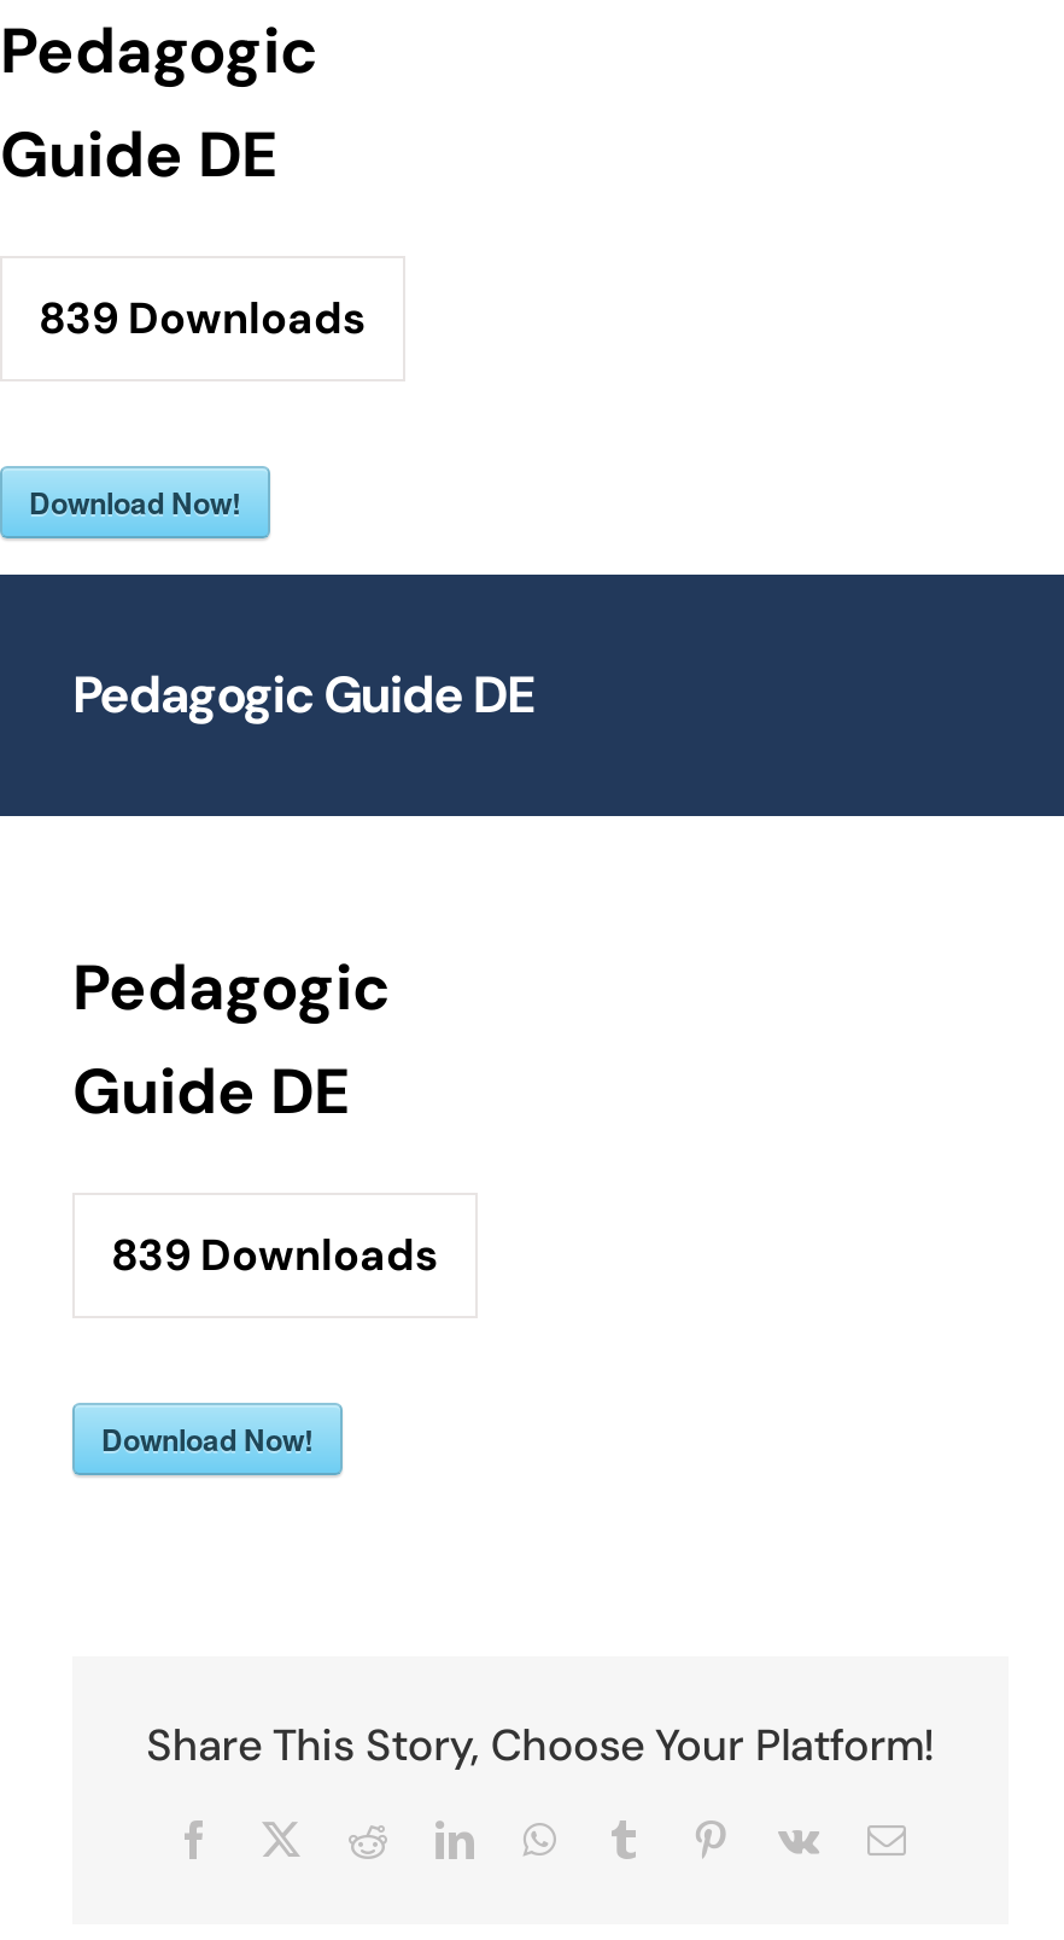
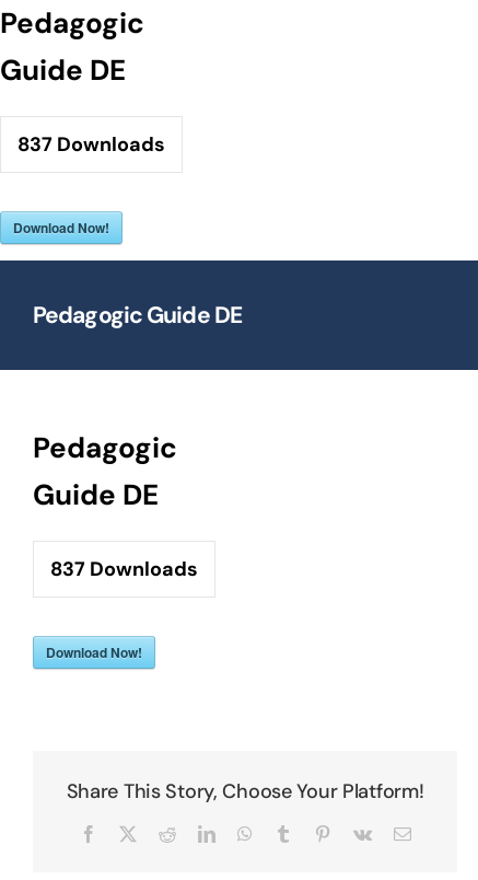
[39,290,367,348] 839 Downloads -> [18,131,165,158] 837 Downloads
[111,1227,439,1284] 839 Downloads -> [50,556,198,582] 837 Downloads

